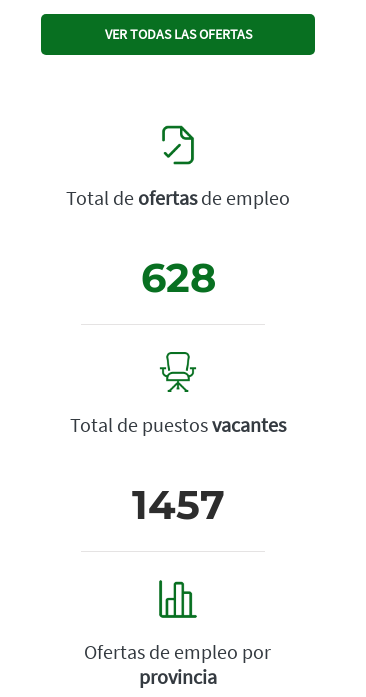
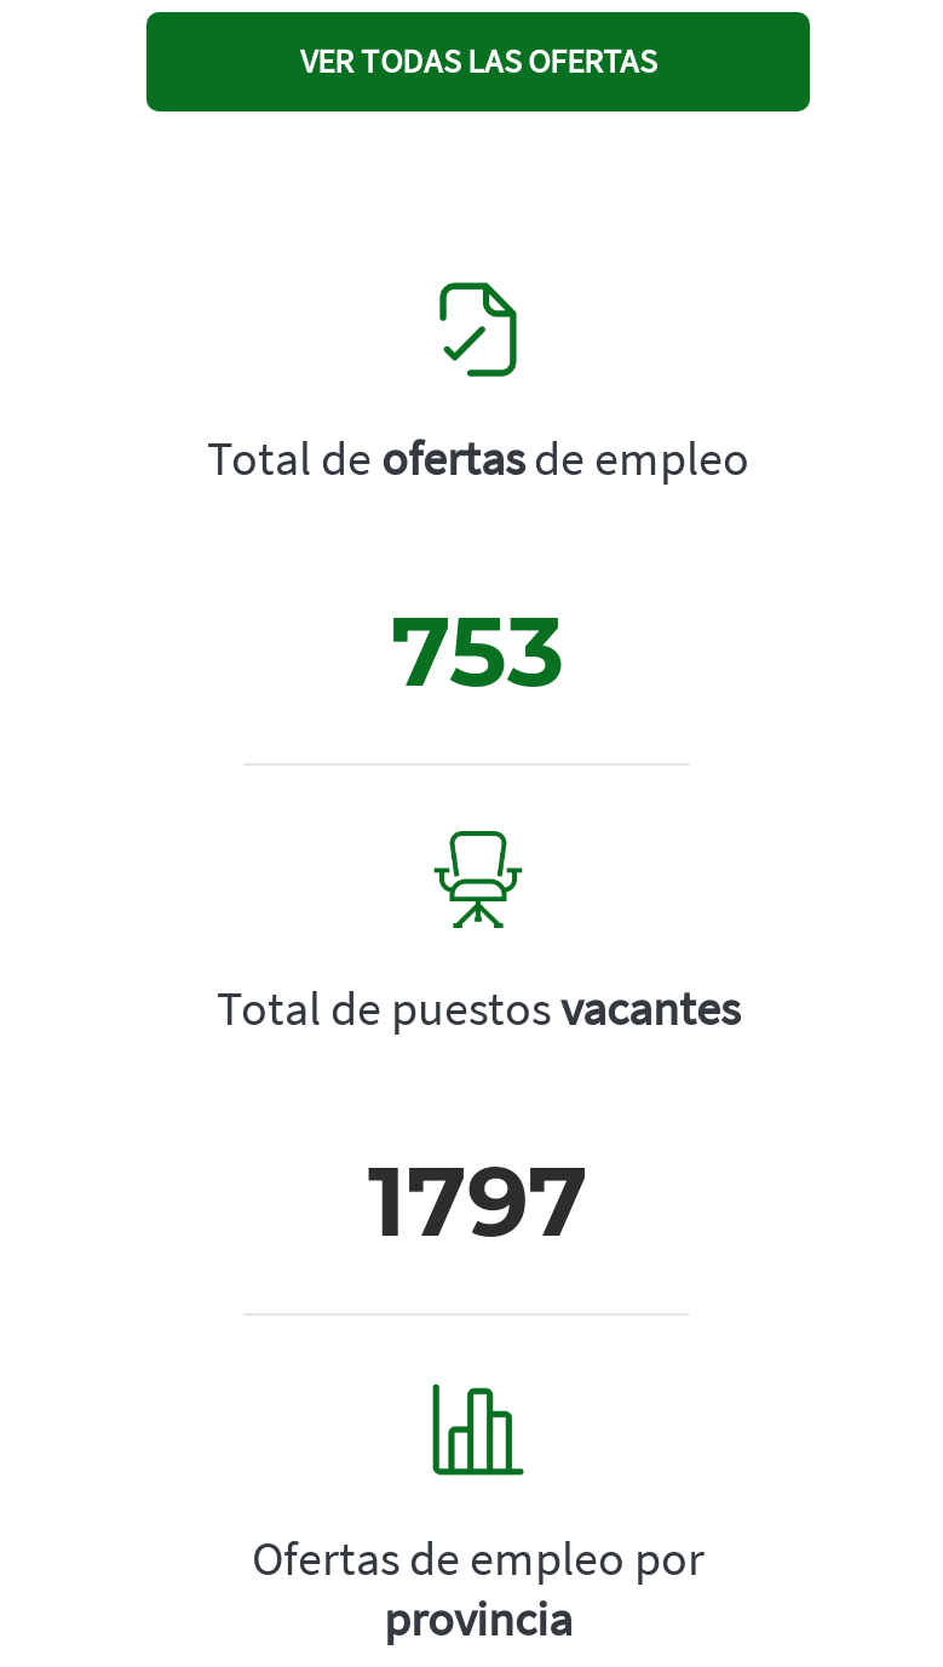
[140,253,215,302] 628 -> [391,592,565,711] 753
[131,480,224,529] 1457 -> [368,1142,588,1261] 1797

